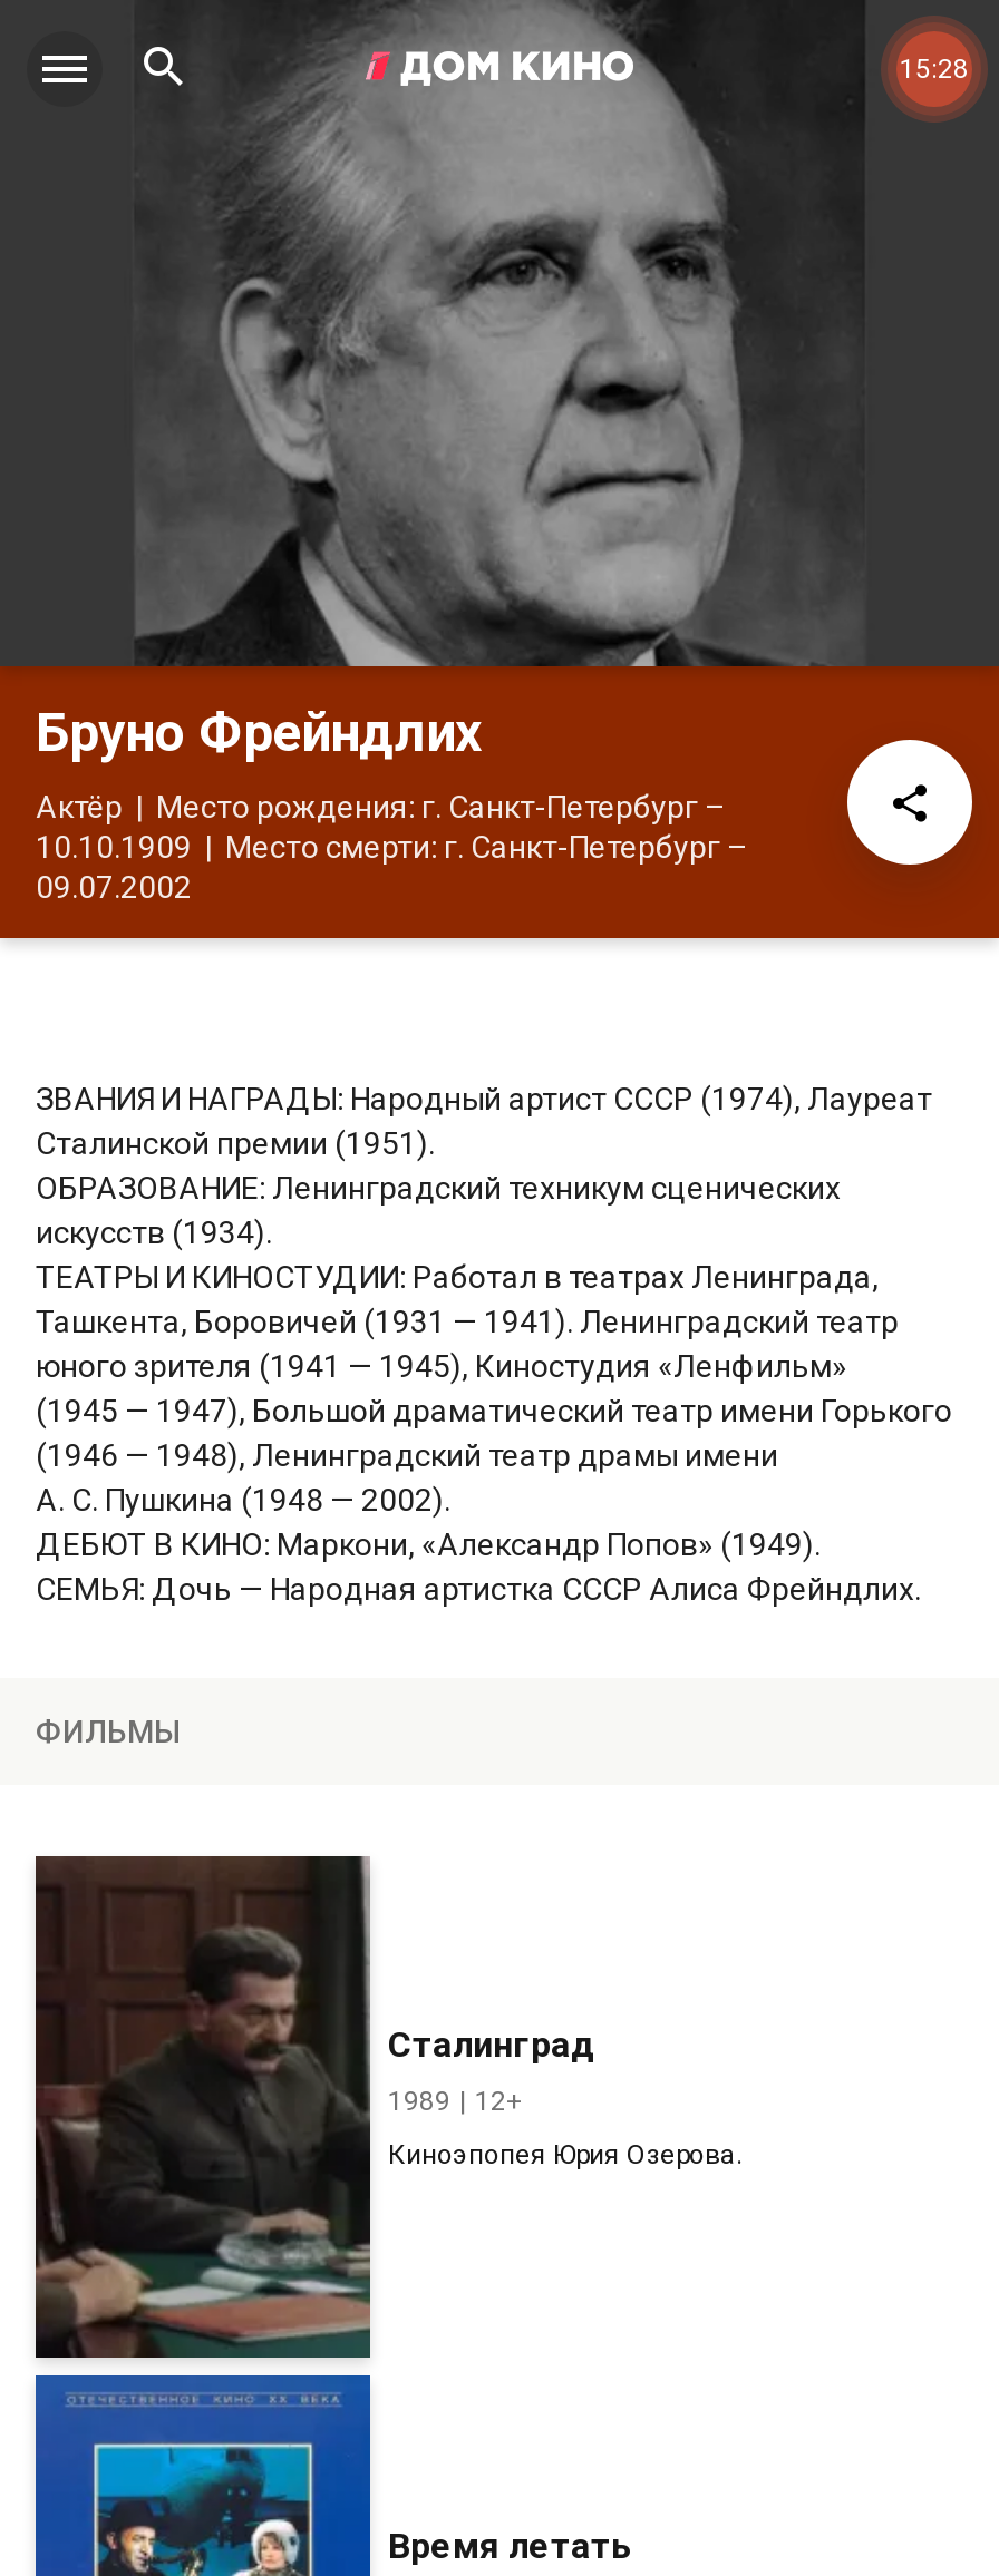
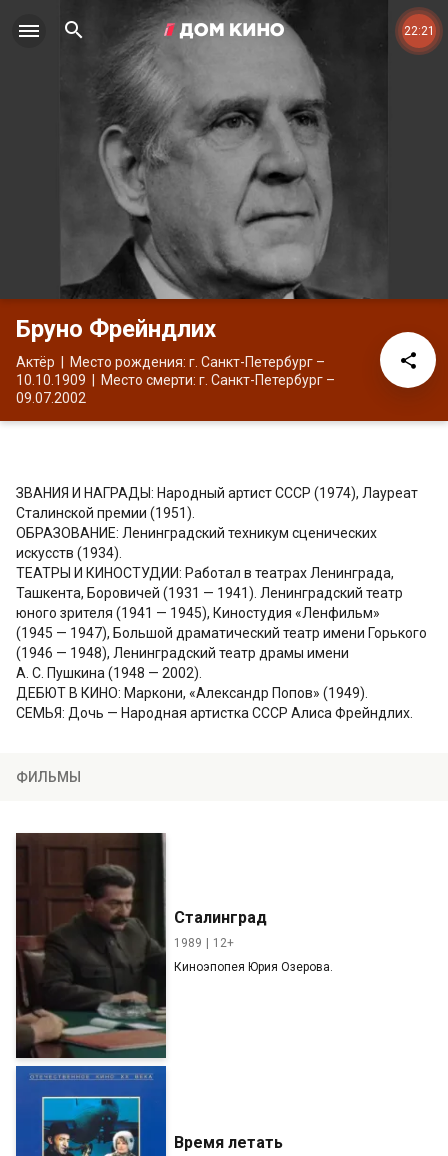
[900,53,969,85] 15:28 -> [403,24,434,38] 22:21

